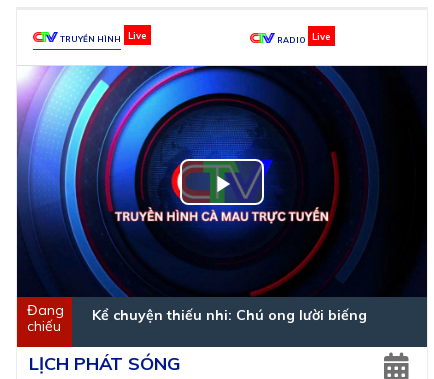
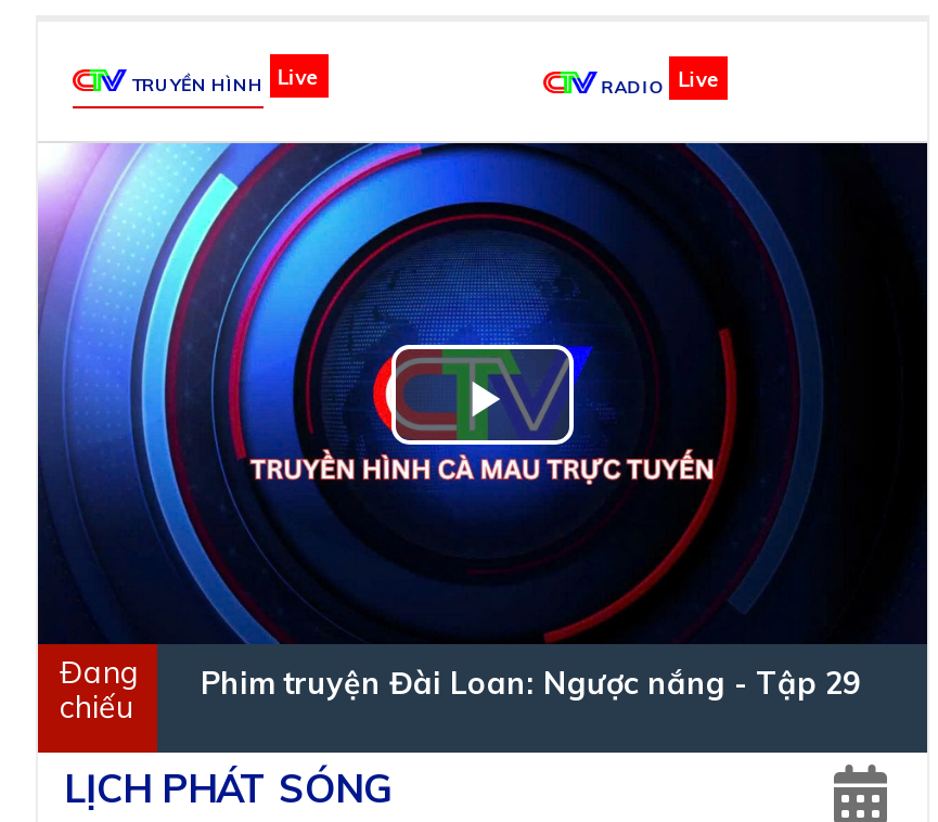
[92,306,367,324] Kể chuyện thiếu nhi: Chú ong lười biếng -> [201,664,860,703] Phim truyện Đài Loan: Ngược nắng - Tập 29

